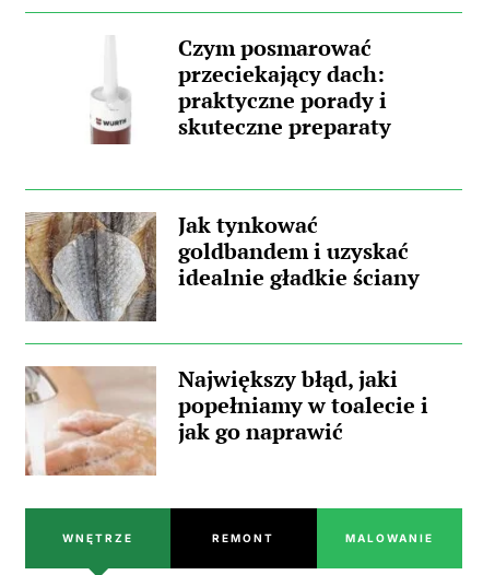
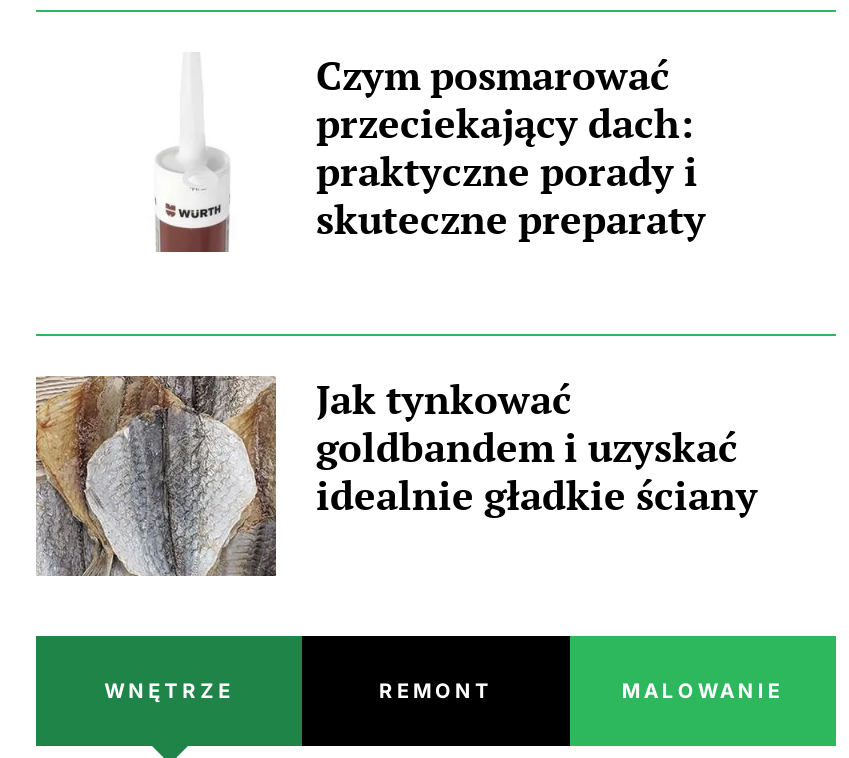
[25,364,428,476] [image] | Największy błąd, jaki | popełniamy w toalecie i | jak go naprawić -> none

